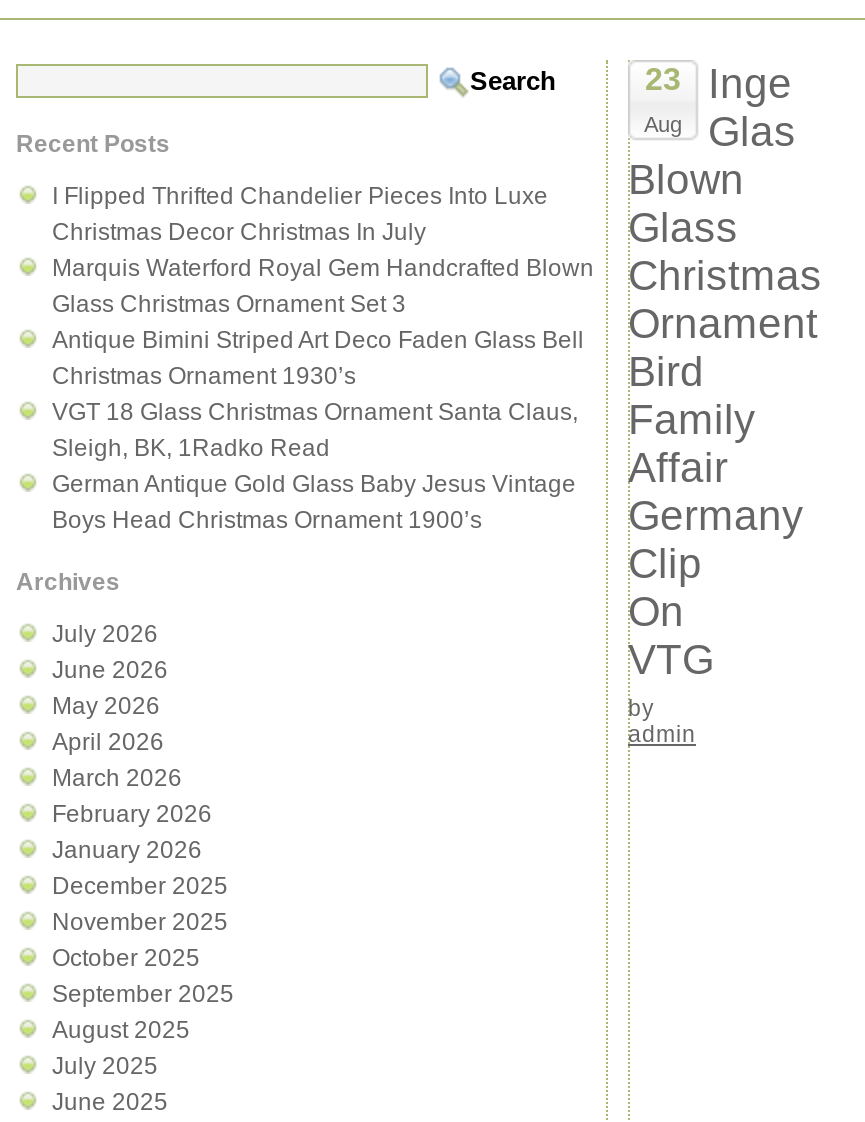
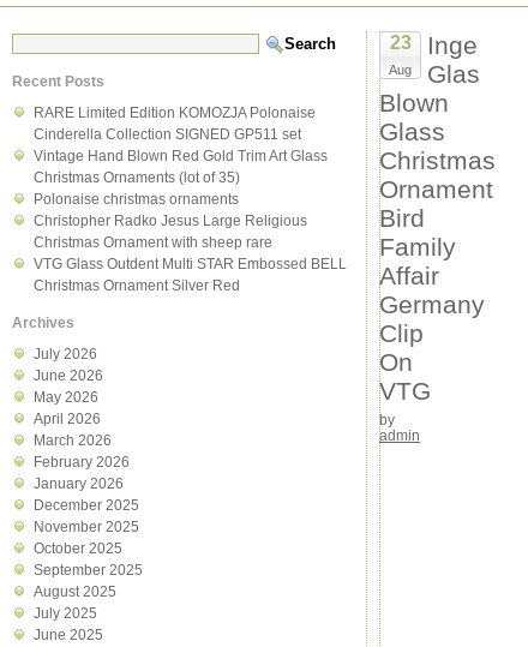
[52,182,594,534] I Flipped Thrifted Chandelier Pieces Into Luxe | Christmas Decor Christmas In July | Marquis Waterford Royal Gem Handcrafted Blown | Glass Christmas Ornament Set 3 | Antique Bimini Striped Art Deco Faden Glass Bell | Christmas Ornament 1930’s | VGT 18 Glass Christmas Ornament Santa Claus, | Sleigh, BK, 1Radko Read | German Antique Gold Glass Baby Jesus Vintage | Boys Head Christmas Ornament 1900’s -> [34,104,347,294] RARE Limited Edition KOMOZJA Polonaise | Cinderella Collection SIGNED GP511 set | Vintage Hand Blown Red Gold Trim Art Glass | Christmas Ornaments (lot of 35) | Polonaise christmas ornaments | Christopher Radko Jesus Large Religious | Christmas Ornament with sheep rare | VTG Glass Outdent Multi STAR Embossed BELL | Christmas Ornament Silver Red

